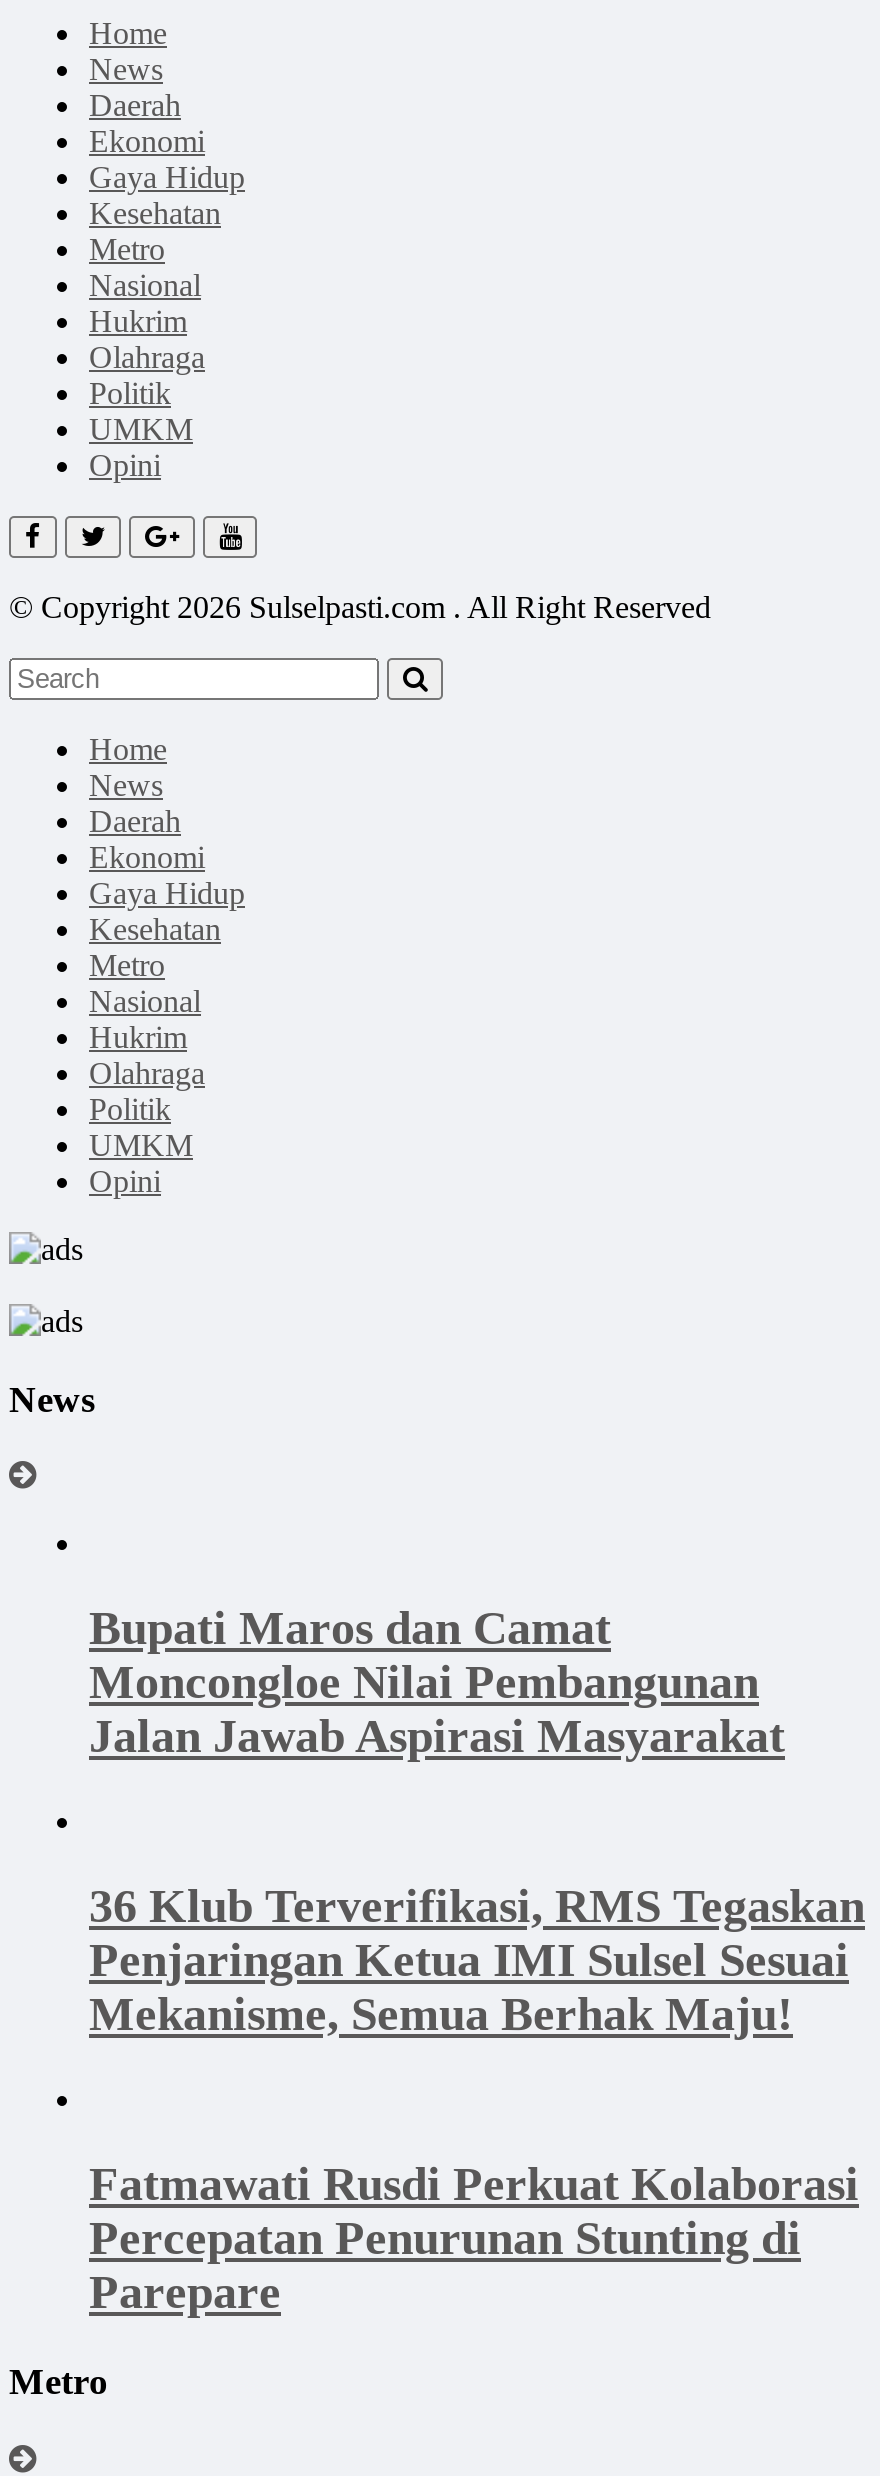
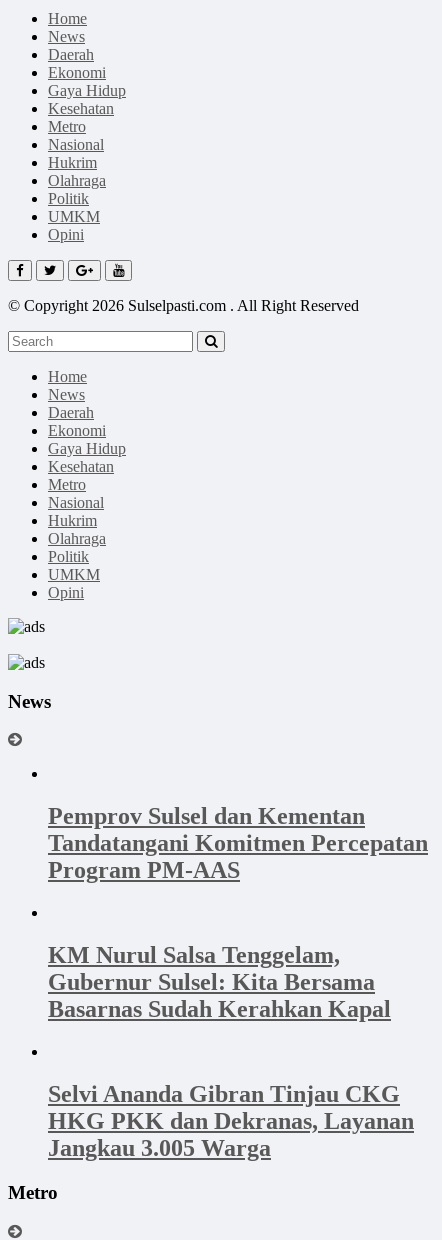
[89,1603,785,1763] Bupati Maros dan Camat | Moncongloe Nilai Pembangunan | Jalan Jawab Aspirasi Masyarakat -> [48,803,428,883] Pemprov Sulsel dan Kementan | Tandatangani Komitmen Percepatan | Program PM-AAS
[89,1880,865,2040] 36 Klub Terverifikasi, RMS Tegaskan | Penjaringan Ketua IMI Sulsel Sesuai | Mekanisme, Semua Berhak Maju! -> [48,942,391,1022] KM Nurul Salsa Tenggelam, | Gubernur Sulsel: Kita Bersama | Basarnas Sudah Kerahkan Kapal
[89,2158,859,2318] Fatmawati Rusdi Perkuat Kolaborasi | Percepatan Penurunan Stunting di | Parepare -> [48,1081,414,1161] Selvi Ananda Gibran Tinjau CKG | HKG PKK dan Dekranas, Layanan | Jangkau 3.005 Warga

